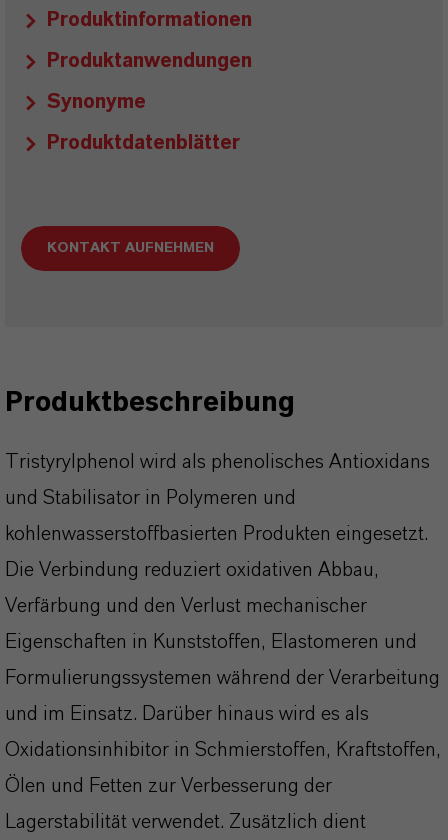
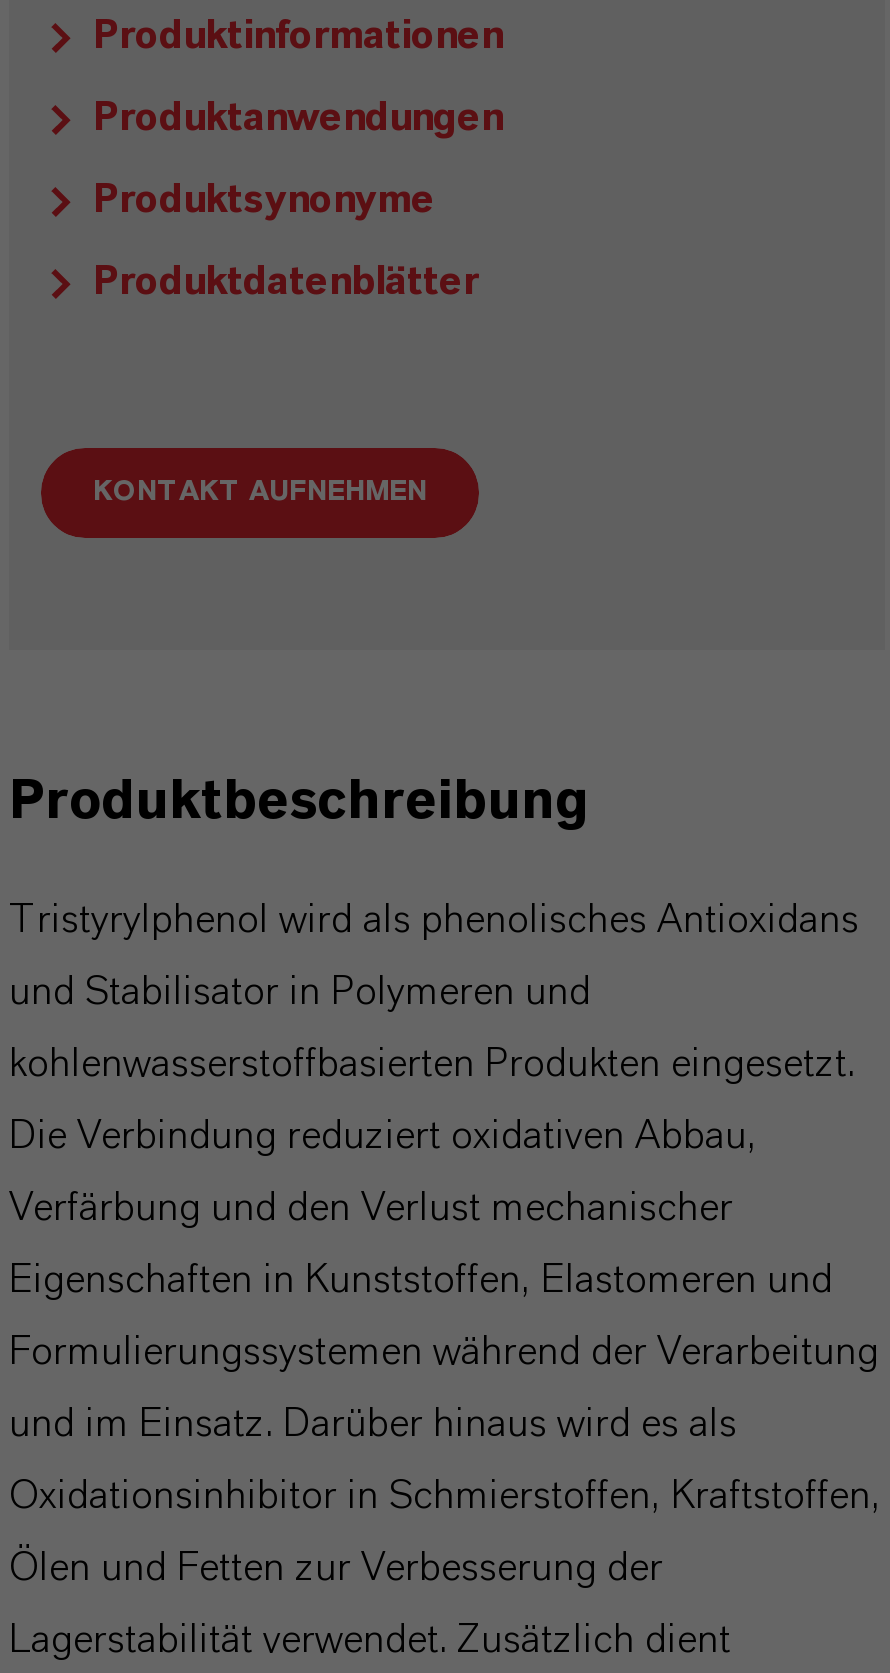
[47,92,146,112] Synonyme -> [93,180,435,220] Produktsynonyme

